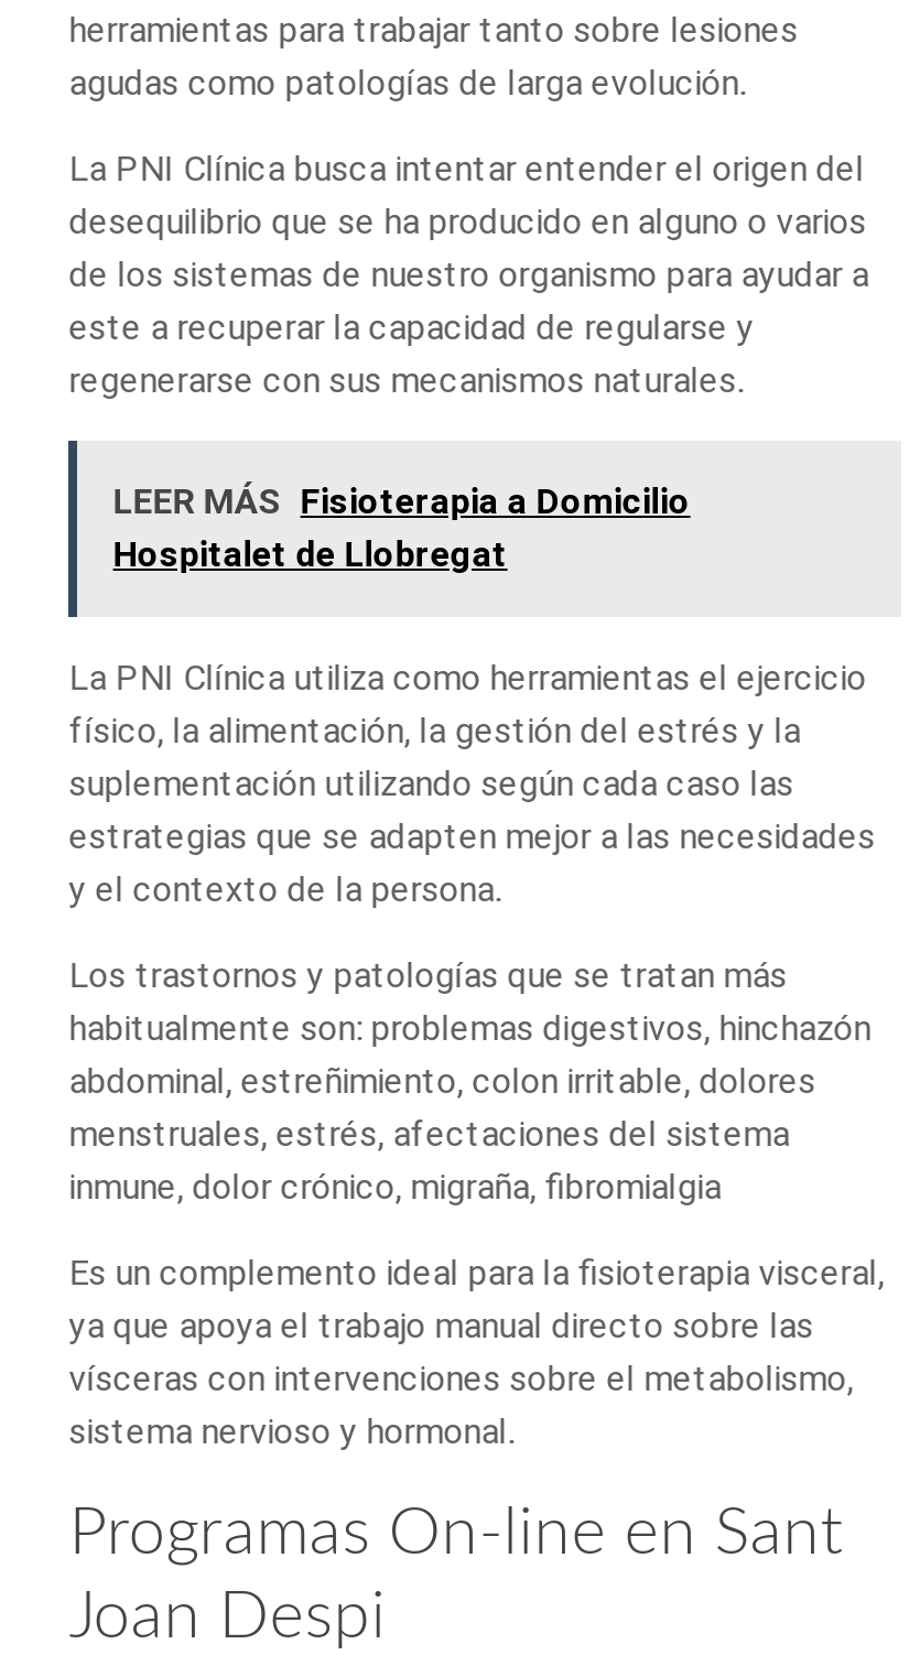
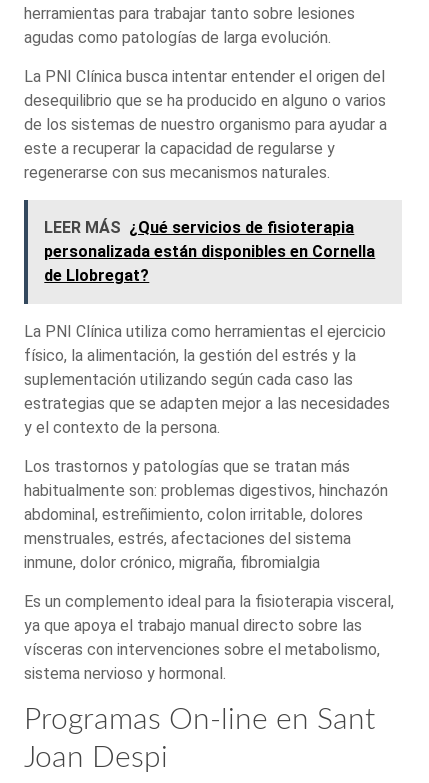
[113,480,690,575] LEER MÁS Fisioterapia a Domicilio | Hospitalet de Llobregat -> [44,218,375,285] LEER MÁS ¿Qué servicios de fisioterapia | personalizada están disponibles en Cornella | de Llobregat?

